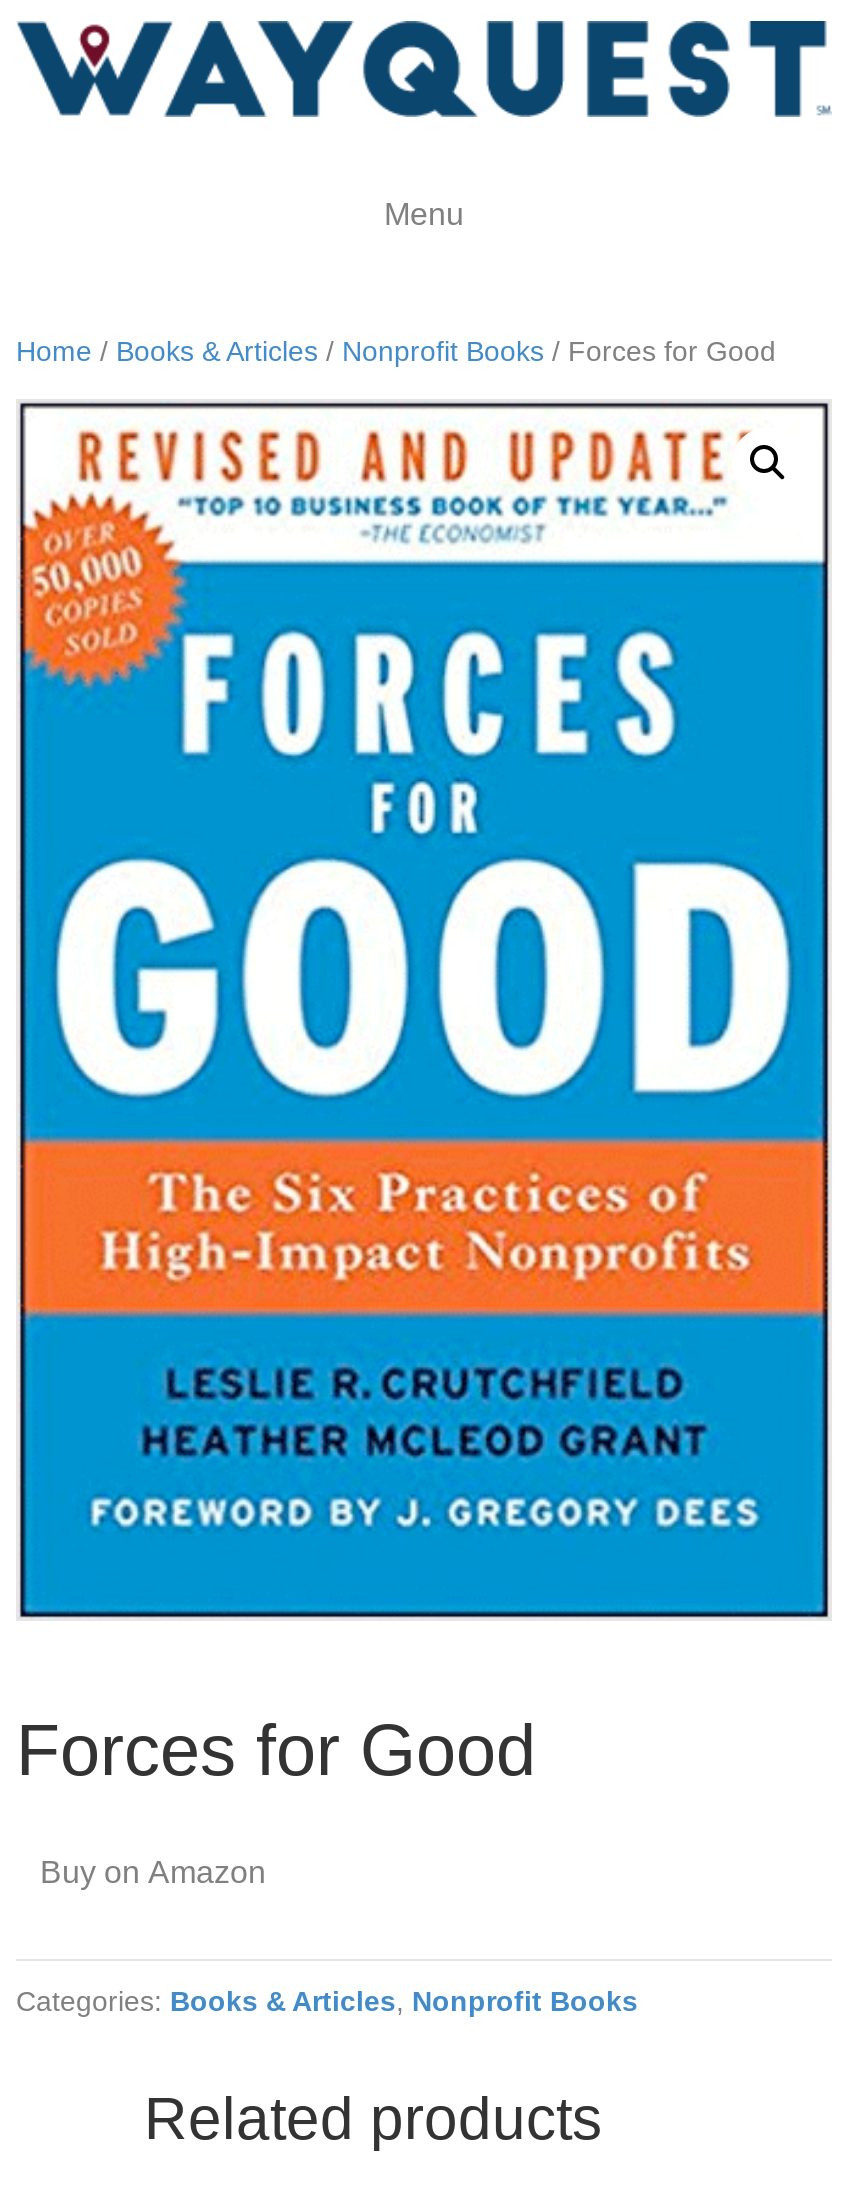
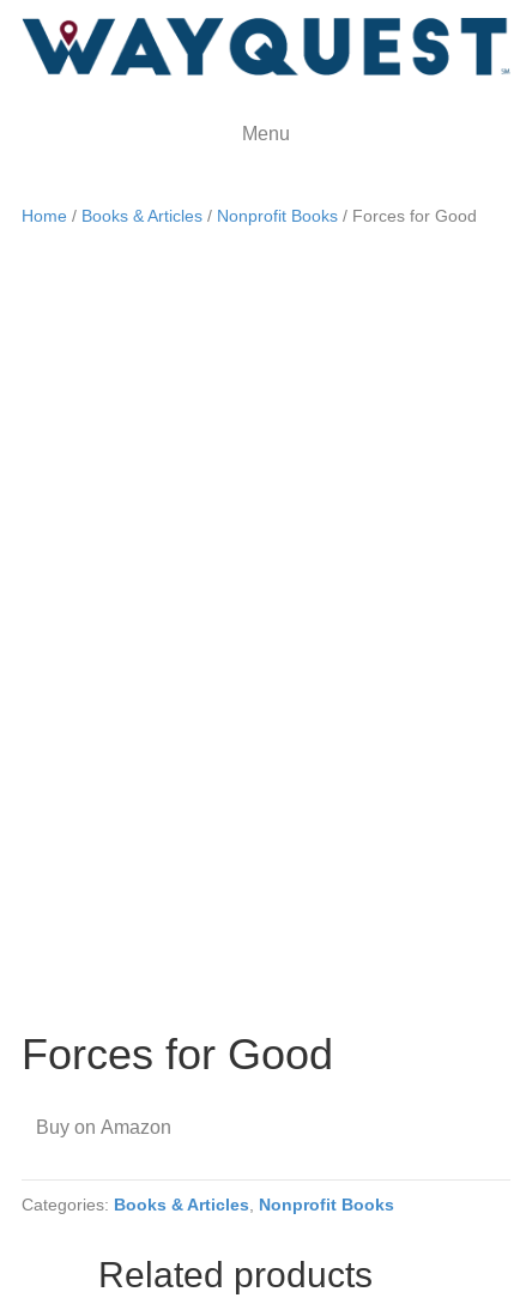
[16,399,832,1621] [image] -> none

